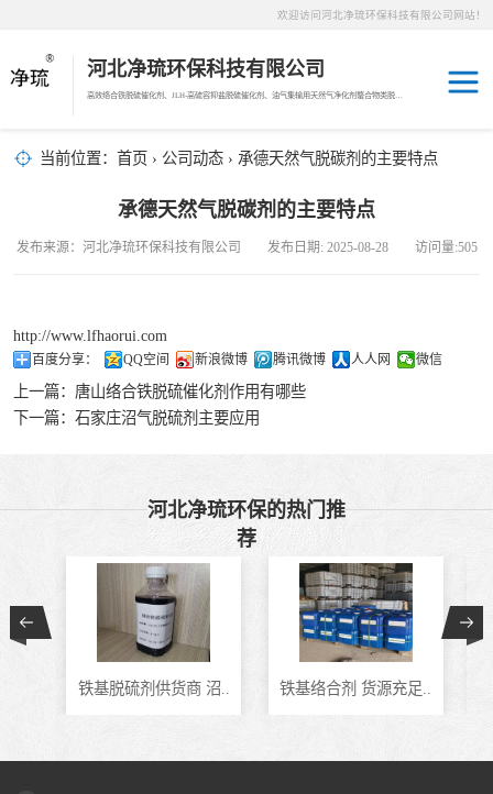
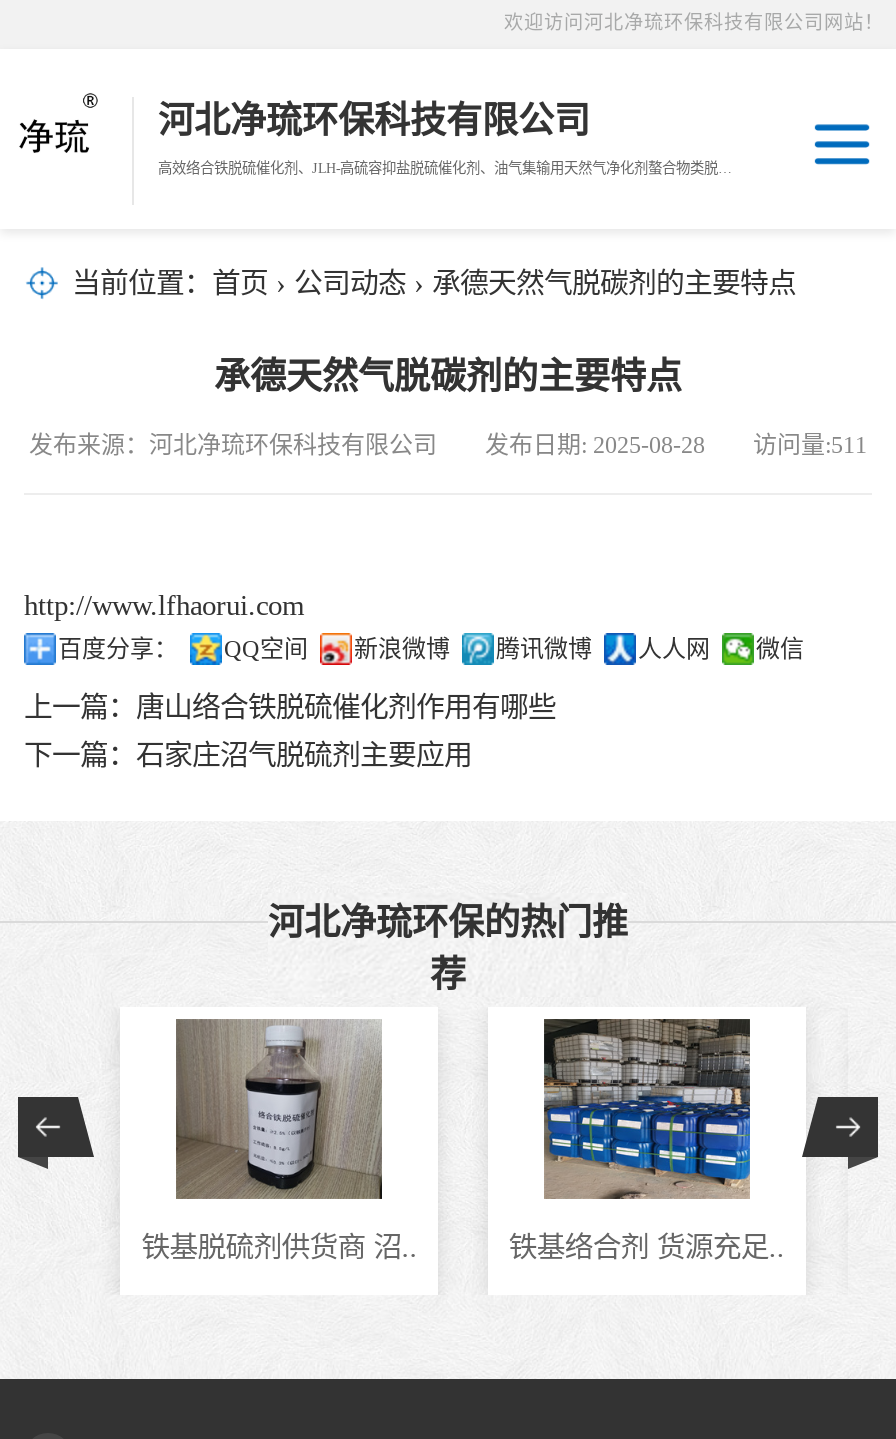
[16,240,477,256] 发布来源：河北净琉环保科技有限公司 发布日期: 2025-08-28 访问量:505 -> [29,432,867,460] 发布来源：河北净琉环保科技有限公司 发布日期: 2025-08-28 访问量:511

